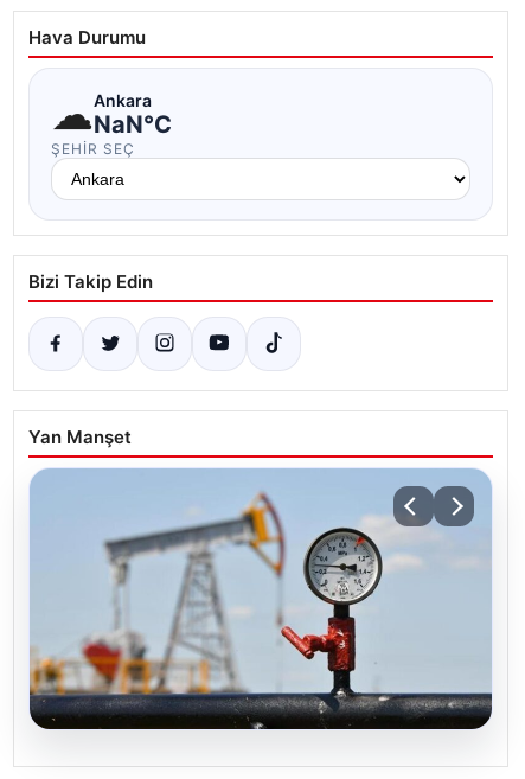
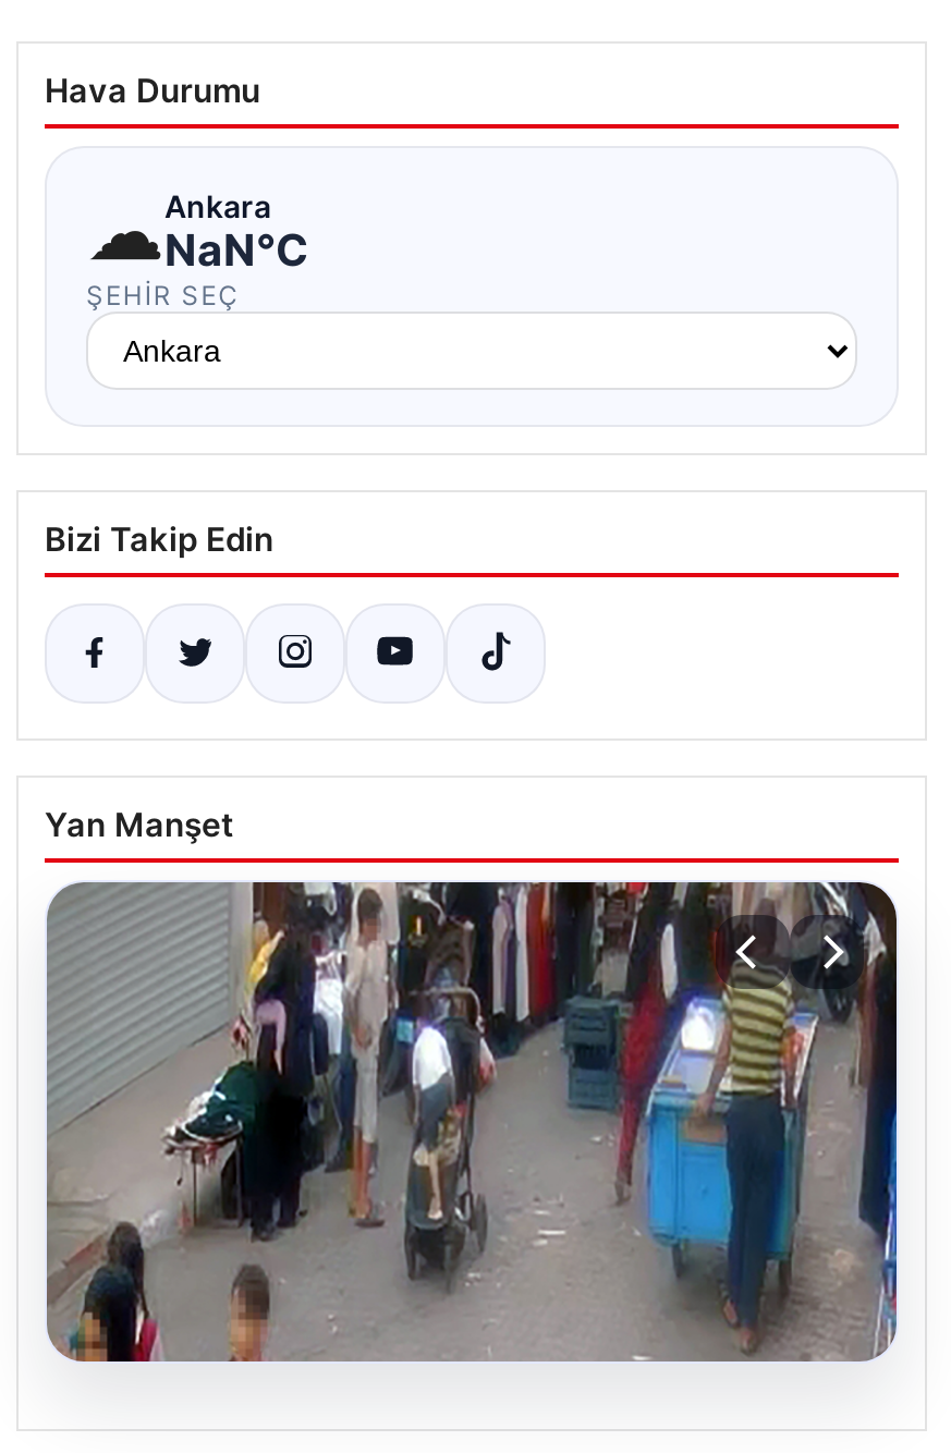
[30,468,493,730] [image] -> [47,880,899,1364] [image]

